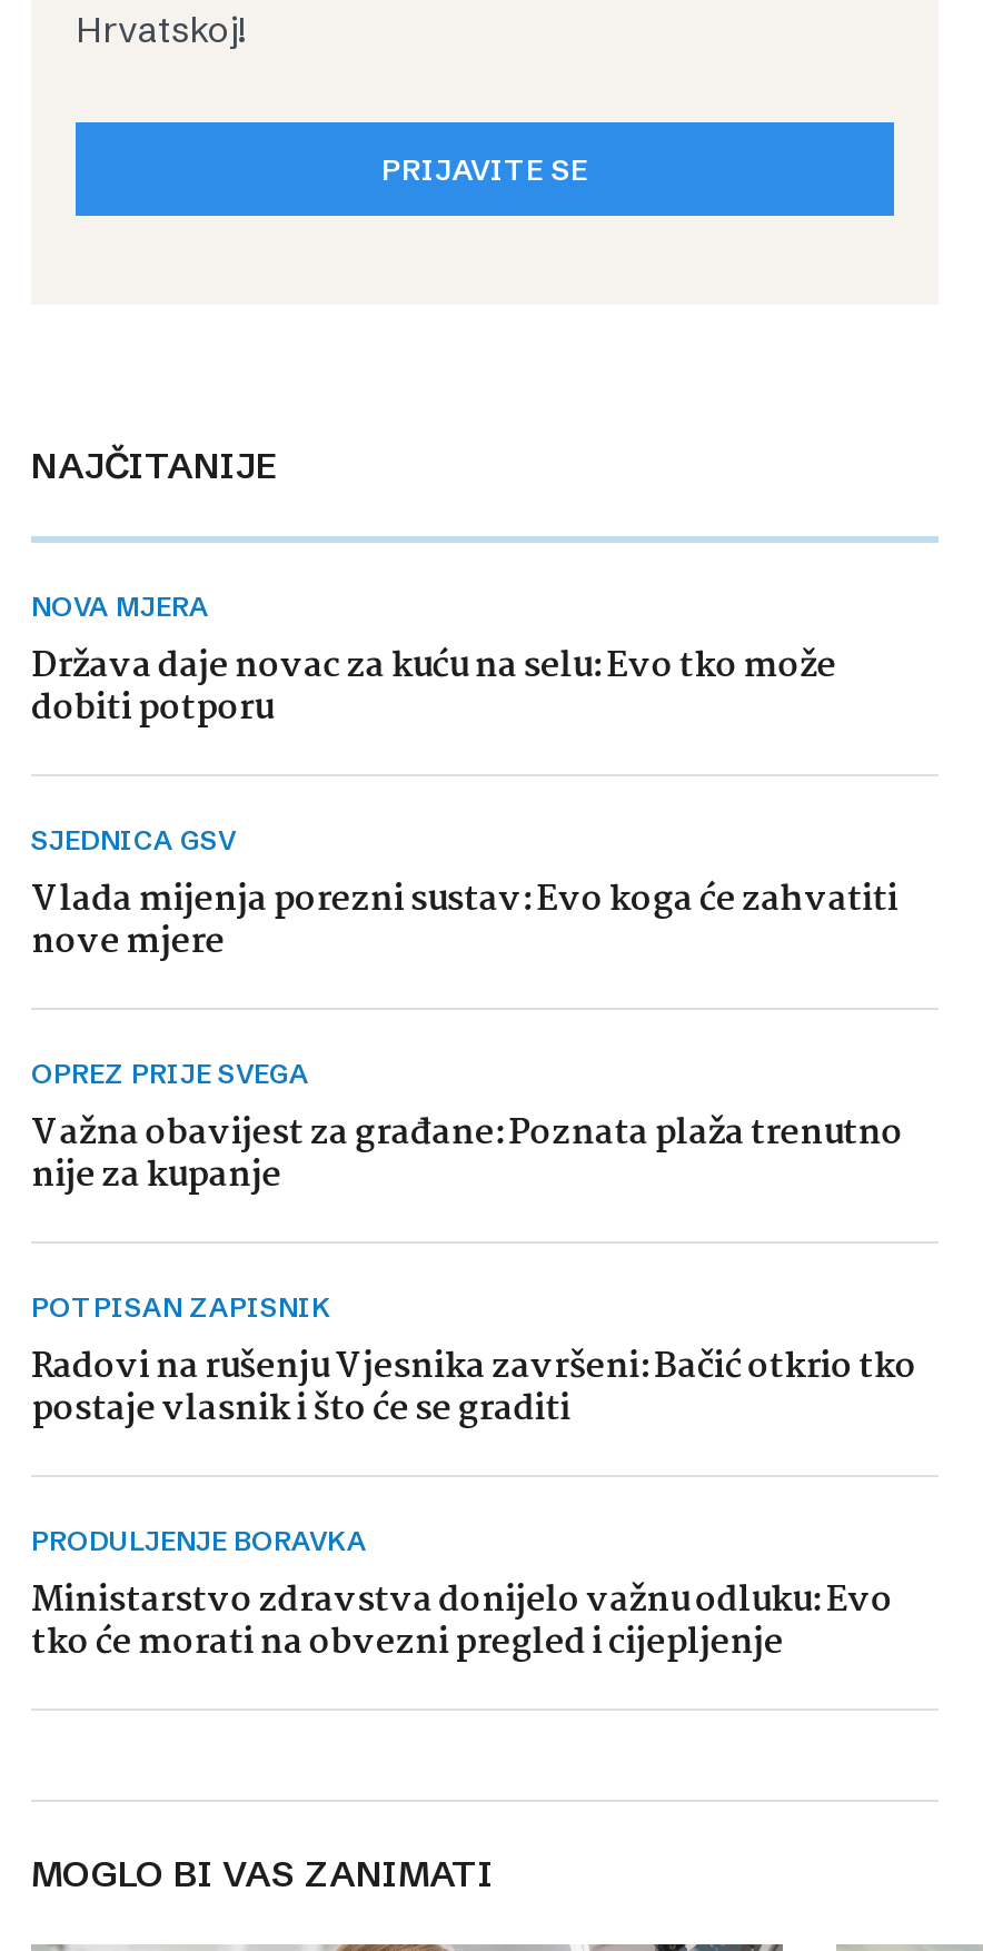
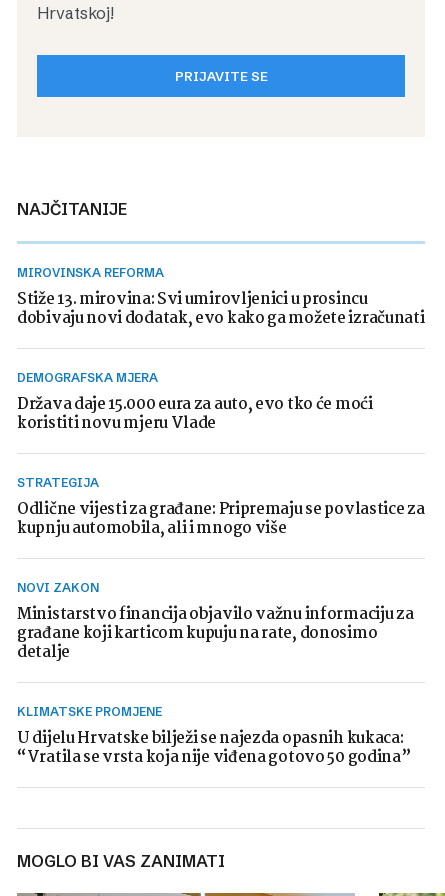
[31,590,836,736] NOVA MJERA | Država daje novac za kuću na selu: Evo tko može | dobiti potporu -> [17,265,424,331] MIROVINSKA REFORMA | Stiže 13. mirovina: Svi umirovljenici u prosincu | dobivaju novi dodatak, evo kako ga možete izračunati
[31,823,898,970] SJEDNICA GSV | Vlada mijenja porezni sustav: Evo koga će zahvatiti | nove mjere -> [17,370,373,436] DEMOGRAFSKA MJERA | Država daje 15.000 eura za auto, evo tko će moći | koristiti novu mjeru Vlade
[31,1057,903,1204] OPREZ PRIJE SVEGA | Važna obavijest za građane: Poznata plaža trenutno | nije za kupanje -> [17,475,424,541] STRATEGIJA | Odlične vijesti za građane: Pripremaju se povlastice za | kupnju automobila, ali i mnogo više
[31,1290,917,1437] POTPISAN ZAPISNIK | Radovi na rušenju Vjesnika završeni: Bačić otkrio tko | postaje vlasnik i što će se graditi -> [17,580,413,665] NOVI ZAKON | Ministarstvo financija objavilo važnu informaciju za | građane koji karticom kupuju na rate, donosimo | detalje
[31,1524,892,1671] PRODULJENJE BORAVKA | Ministarstvo zdravstva donijelo važnu odluku: Evo | tko će morati na obvezni pregled i cijepljenje -> [17,704,410,770] KLIMATSKE PROMJENE | U dijelu Hrvatske bilježi se najezda opasnih kukaca: | “Vratila se vrsta koja nije viđena gotovo 50 godina”

